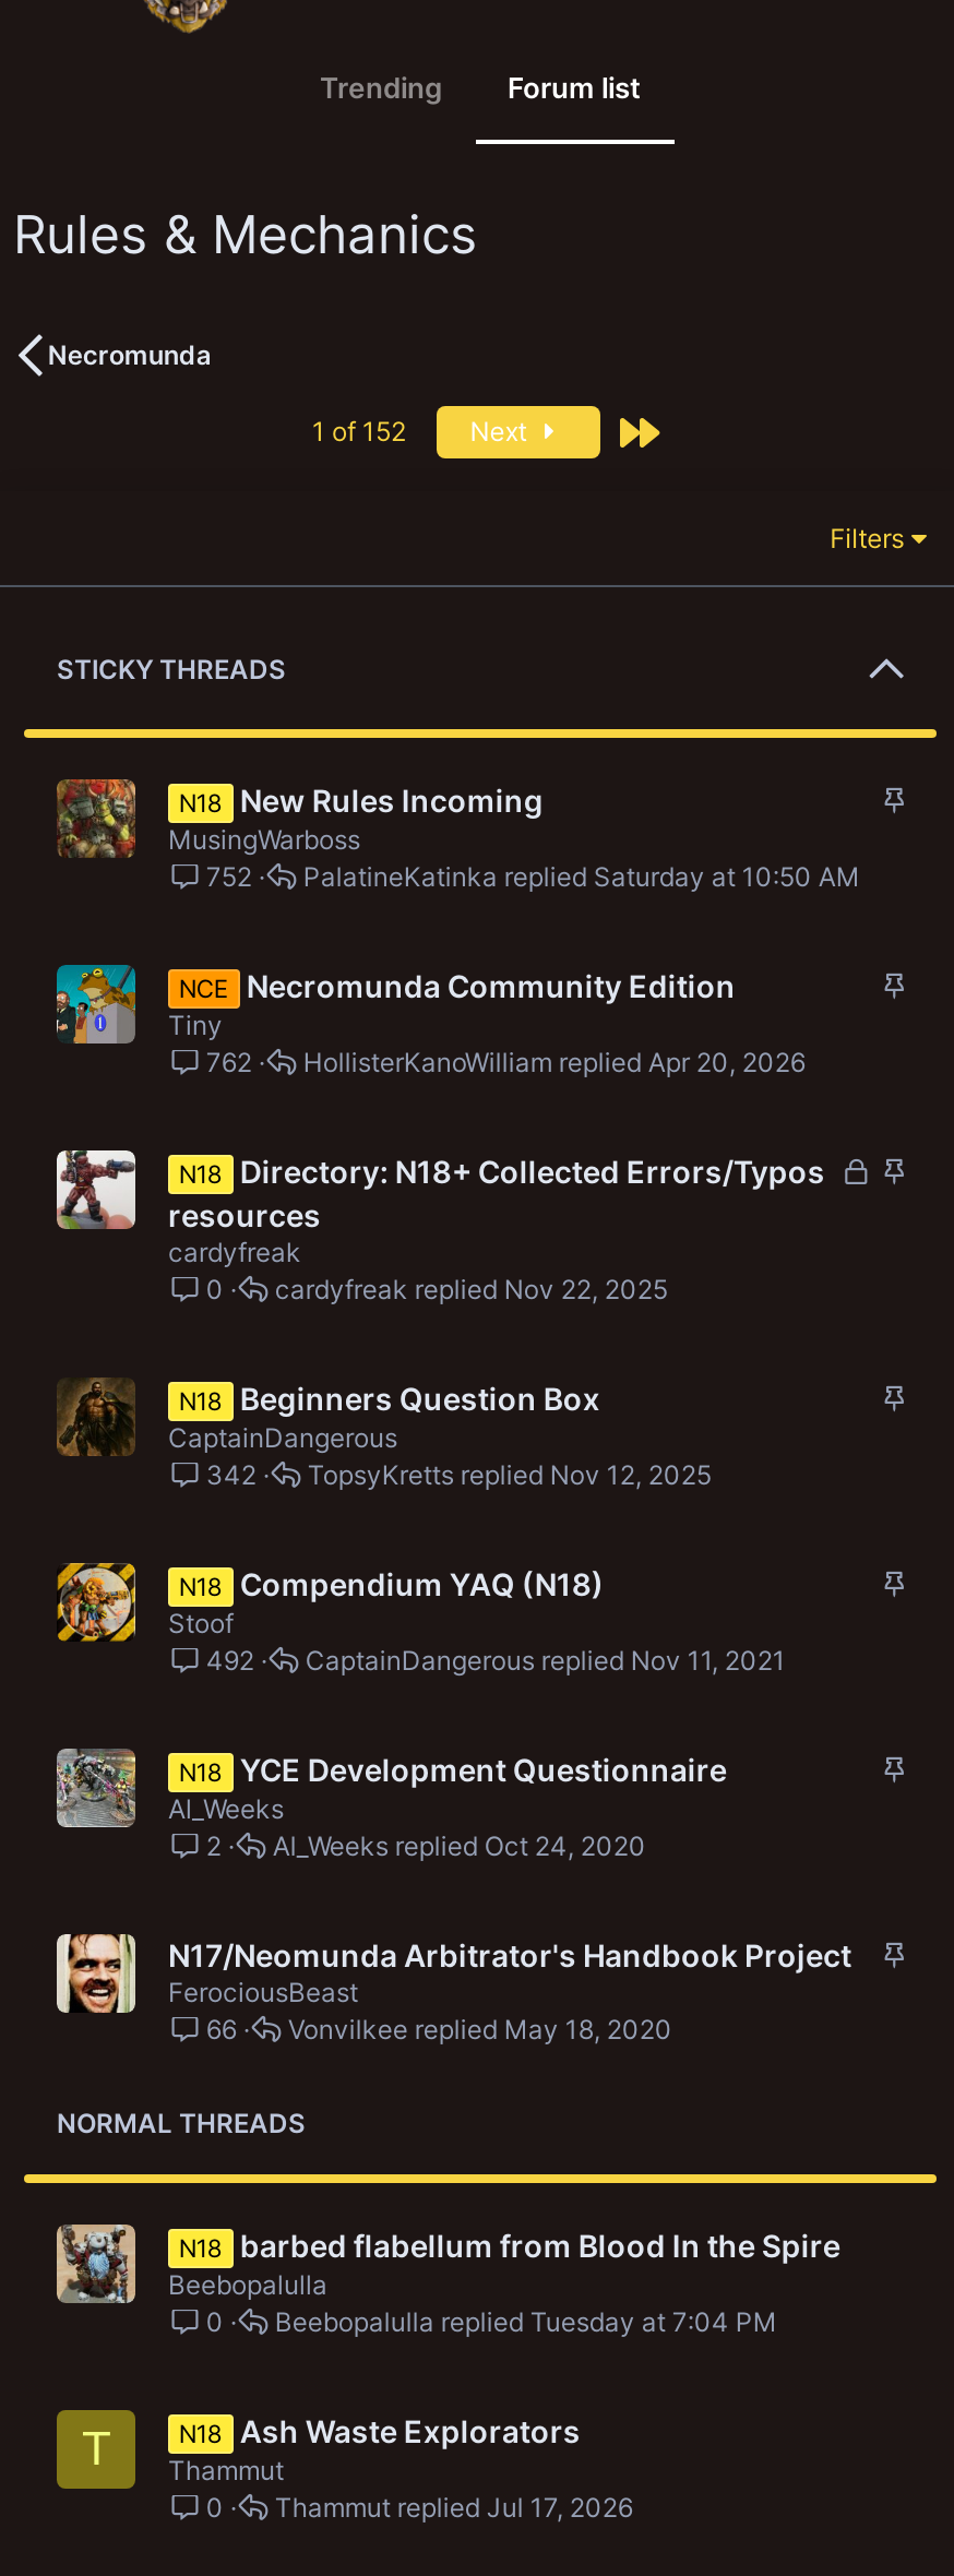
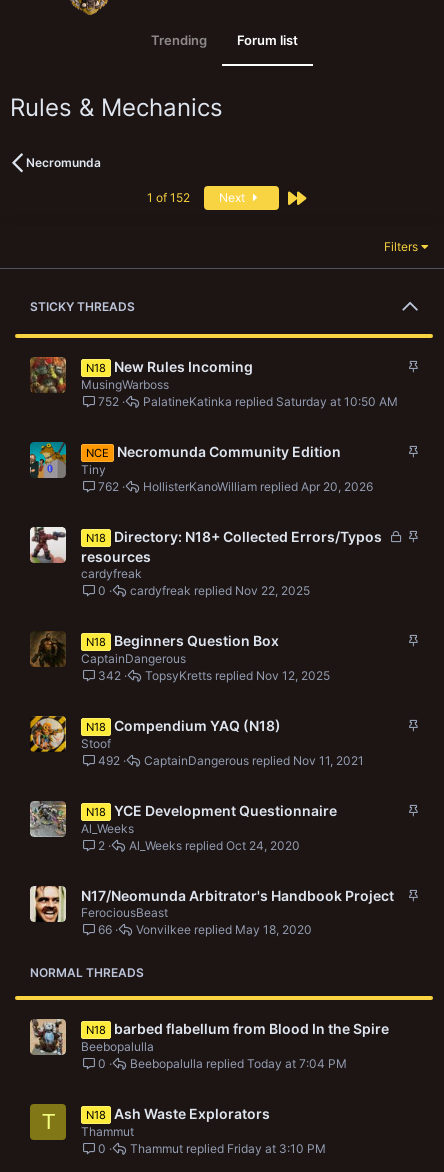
[530,2304,777,2337] Tuesday at 7:04 PM -> [247,1056,347,1071] Today at 7:04 PM
[486,2490,633,2523] Jul 17, 2026 -> [227,1141,326,1156] Friday at 3:10 PM

